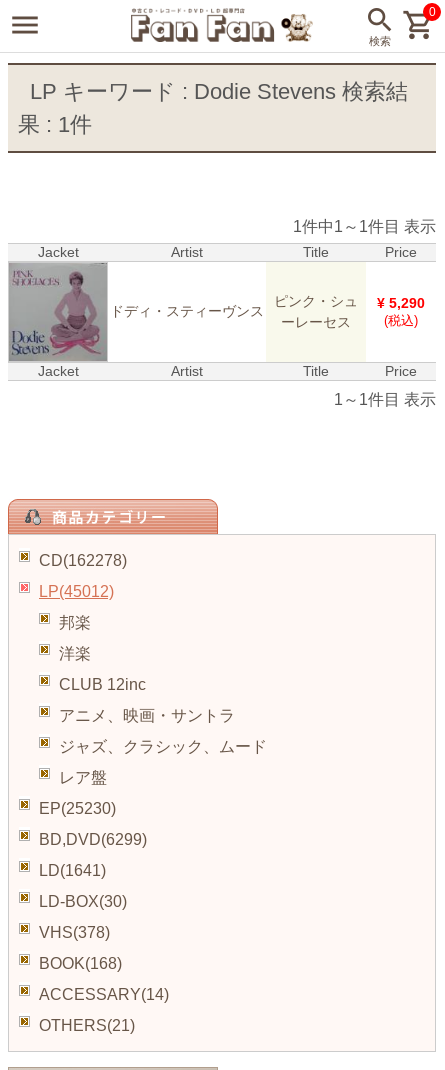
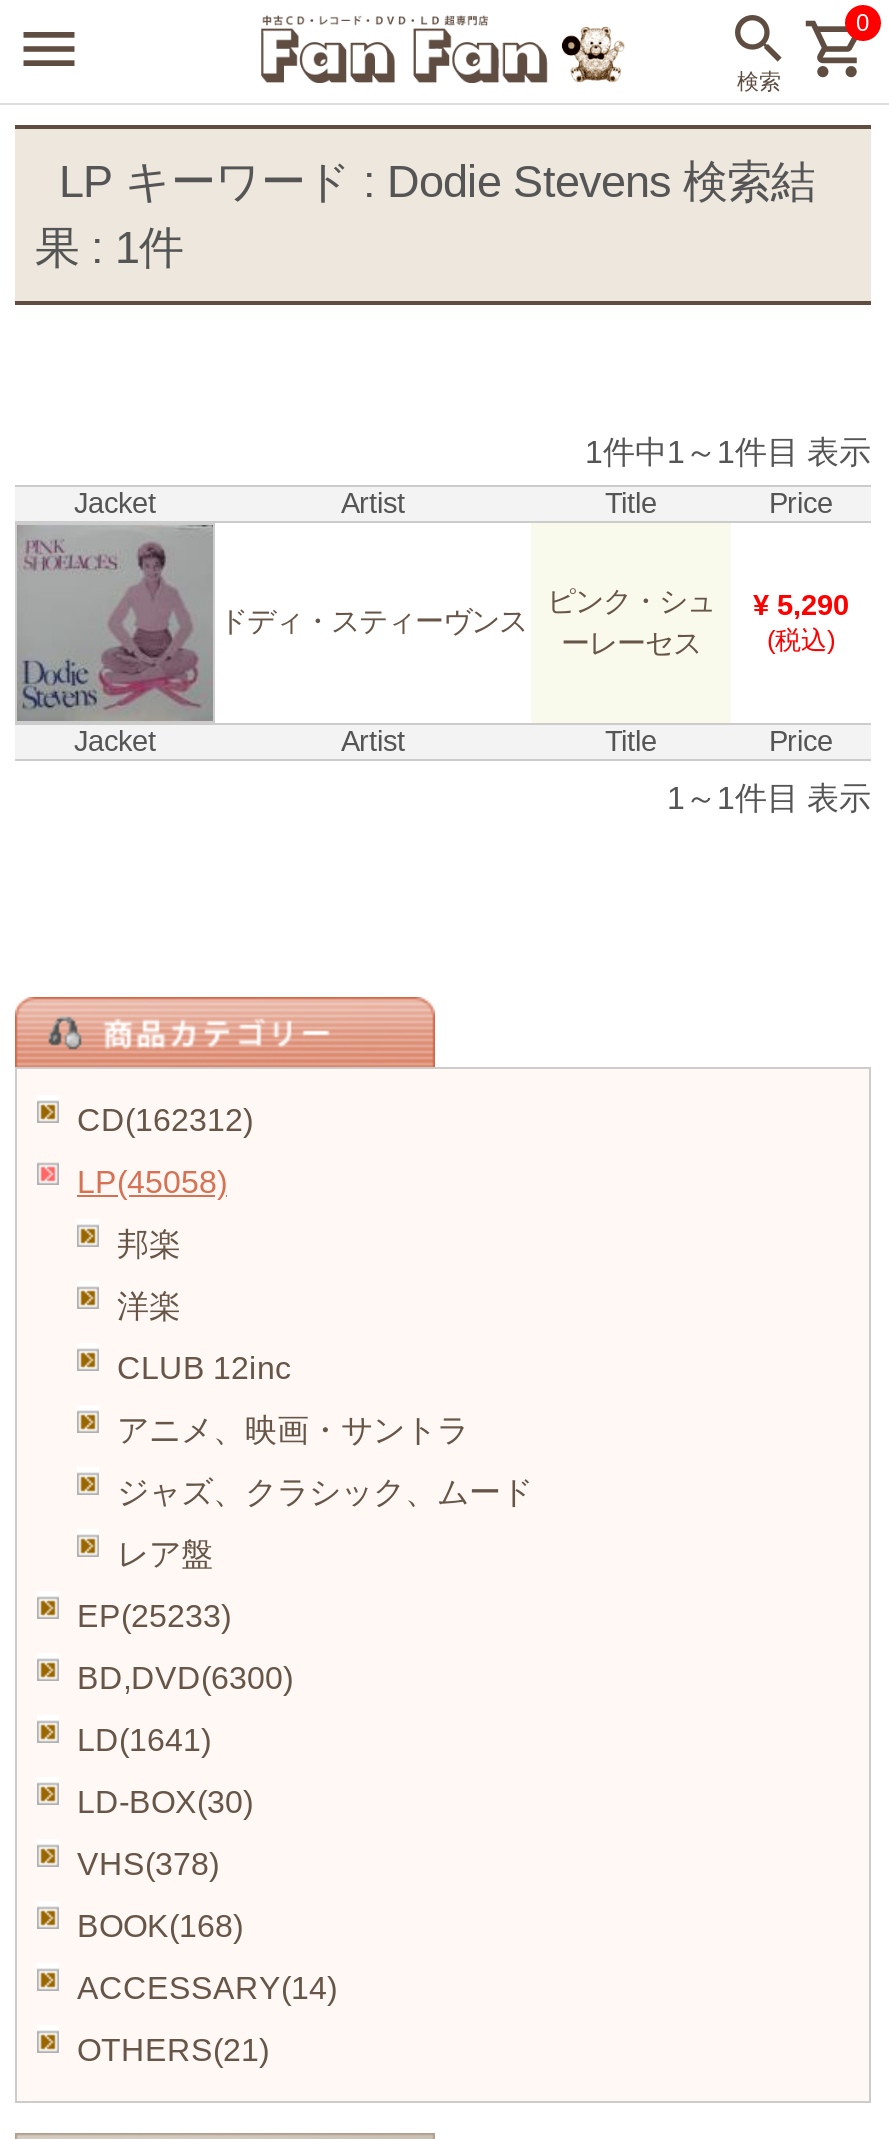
[39,552,127,569] CD(162278) -> [77,1103,253,1137] CD(162312)
[39,583,114,600] LP(45012) -> [77,1165,227,1199] LP(45058)
[39,800,116,817] EP(25230) -> [77,1599,231,1633] EP(25233)
[39,831,147,848] BD,DVD(6299) -> [77,1661,293,1695] BD,DVD(6300)

